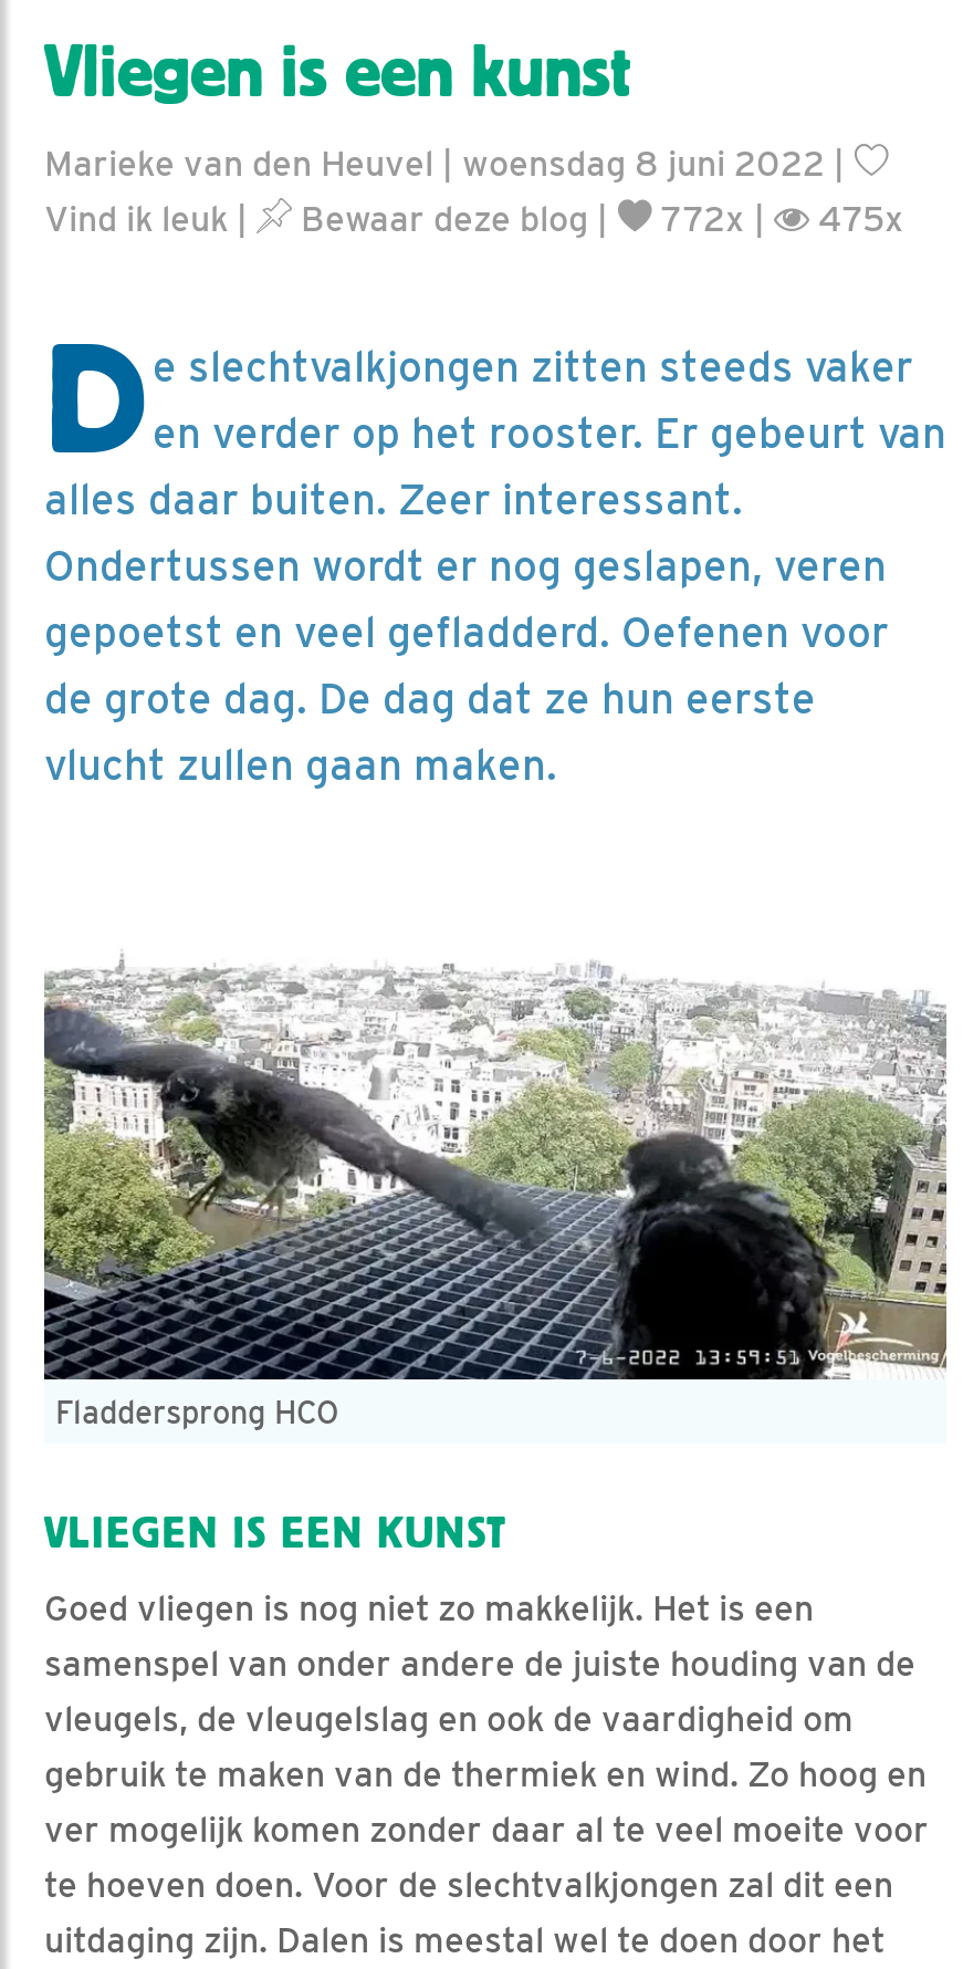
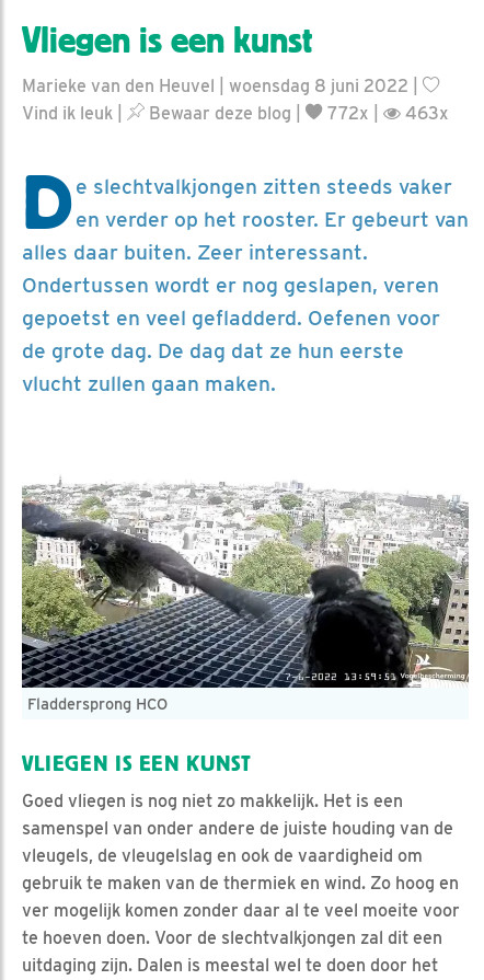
[809,197,904,239] 475x -> [401,103,449,124] 463x

